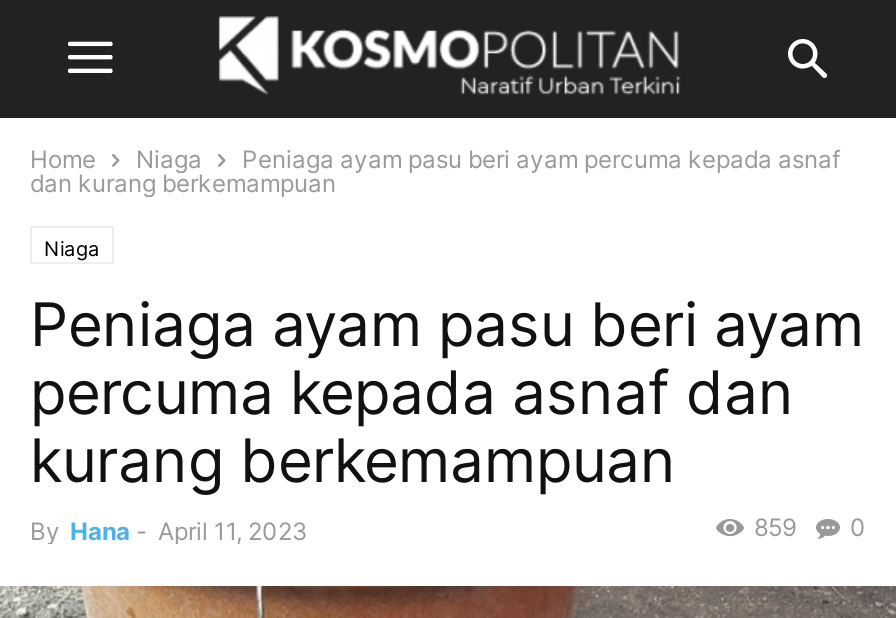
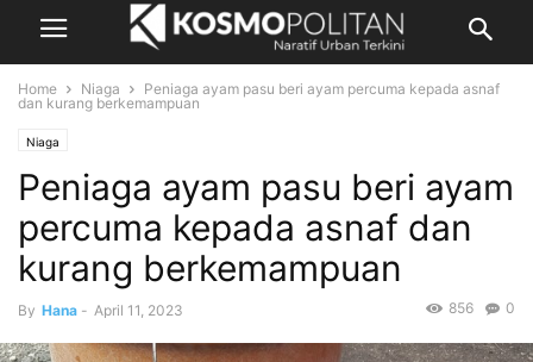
[754,512,866,542] 859 0 -> [449,299,515,317] 856 0

